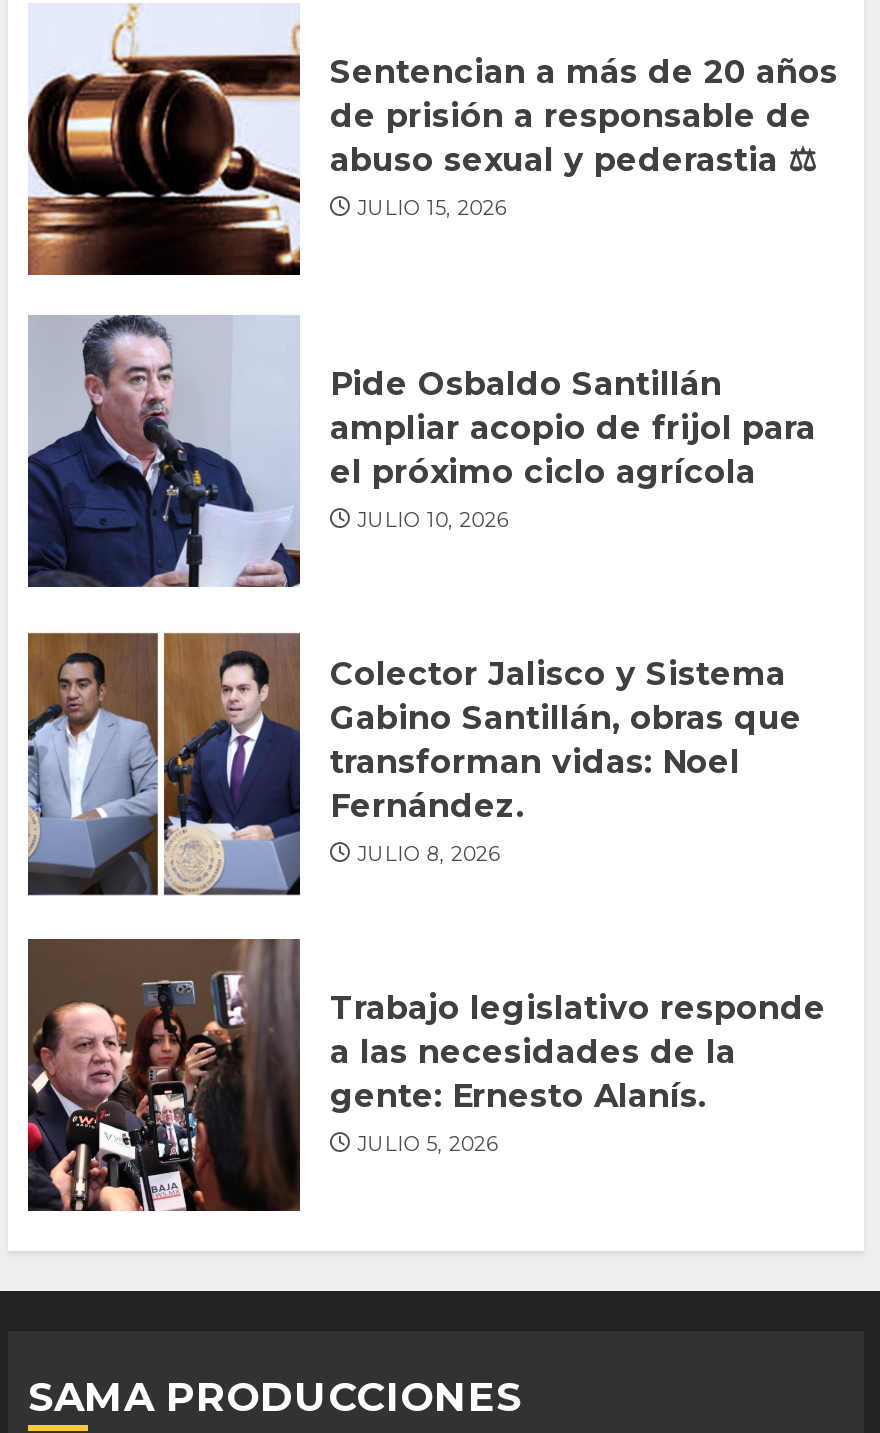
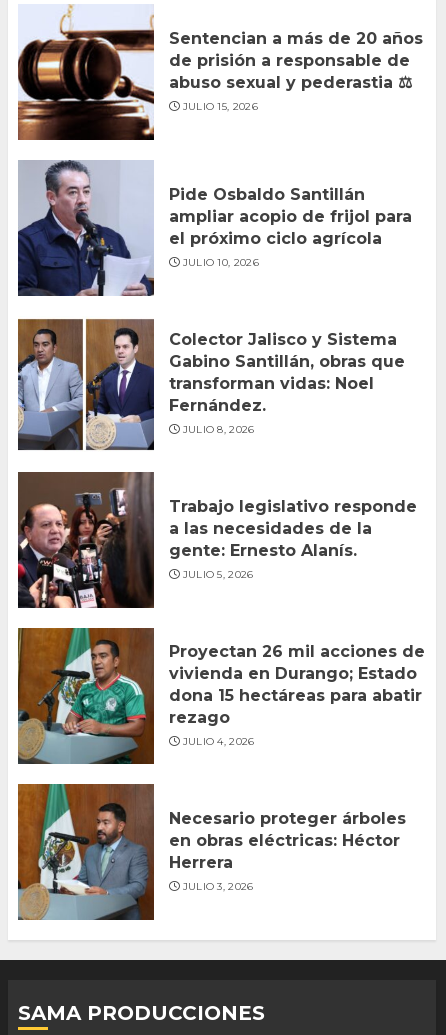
none -> [17,627,425,765] [image] | Proyectan 26 mil acciones de | vivienda en Durango; Estado | dona 15 hectáreas para abatir | rezago | JULIO 4, 2026
none -> [17,784,406,921] [image] | Necesario proteger árboles | en obras eléctricas: Héctor | Herrera | JULIO 3, 2026

